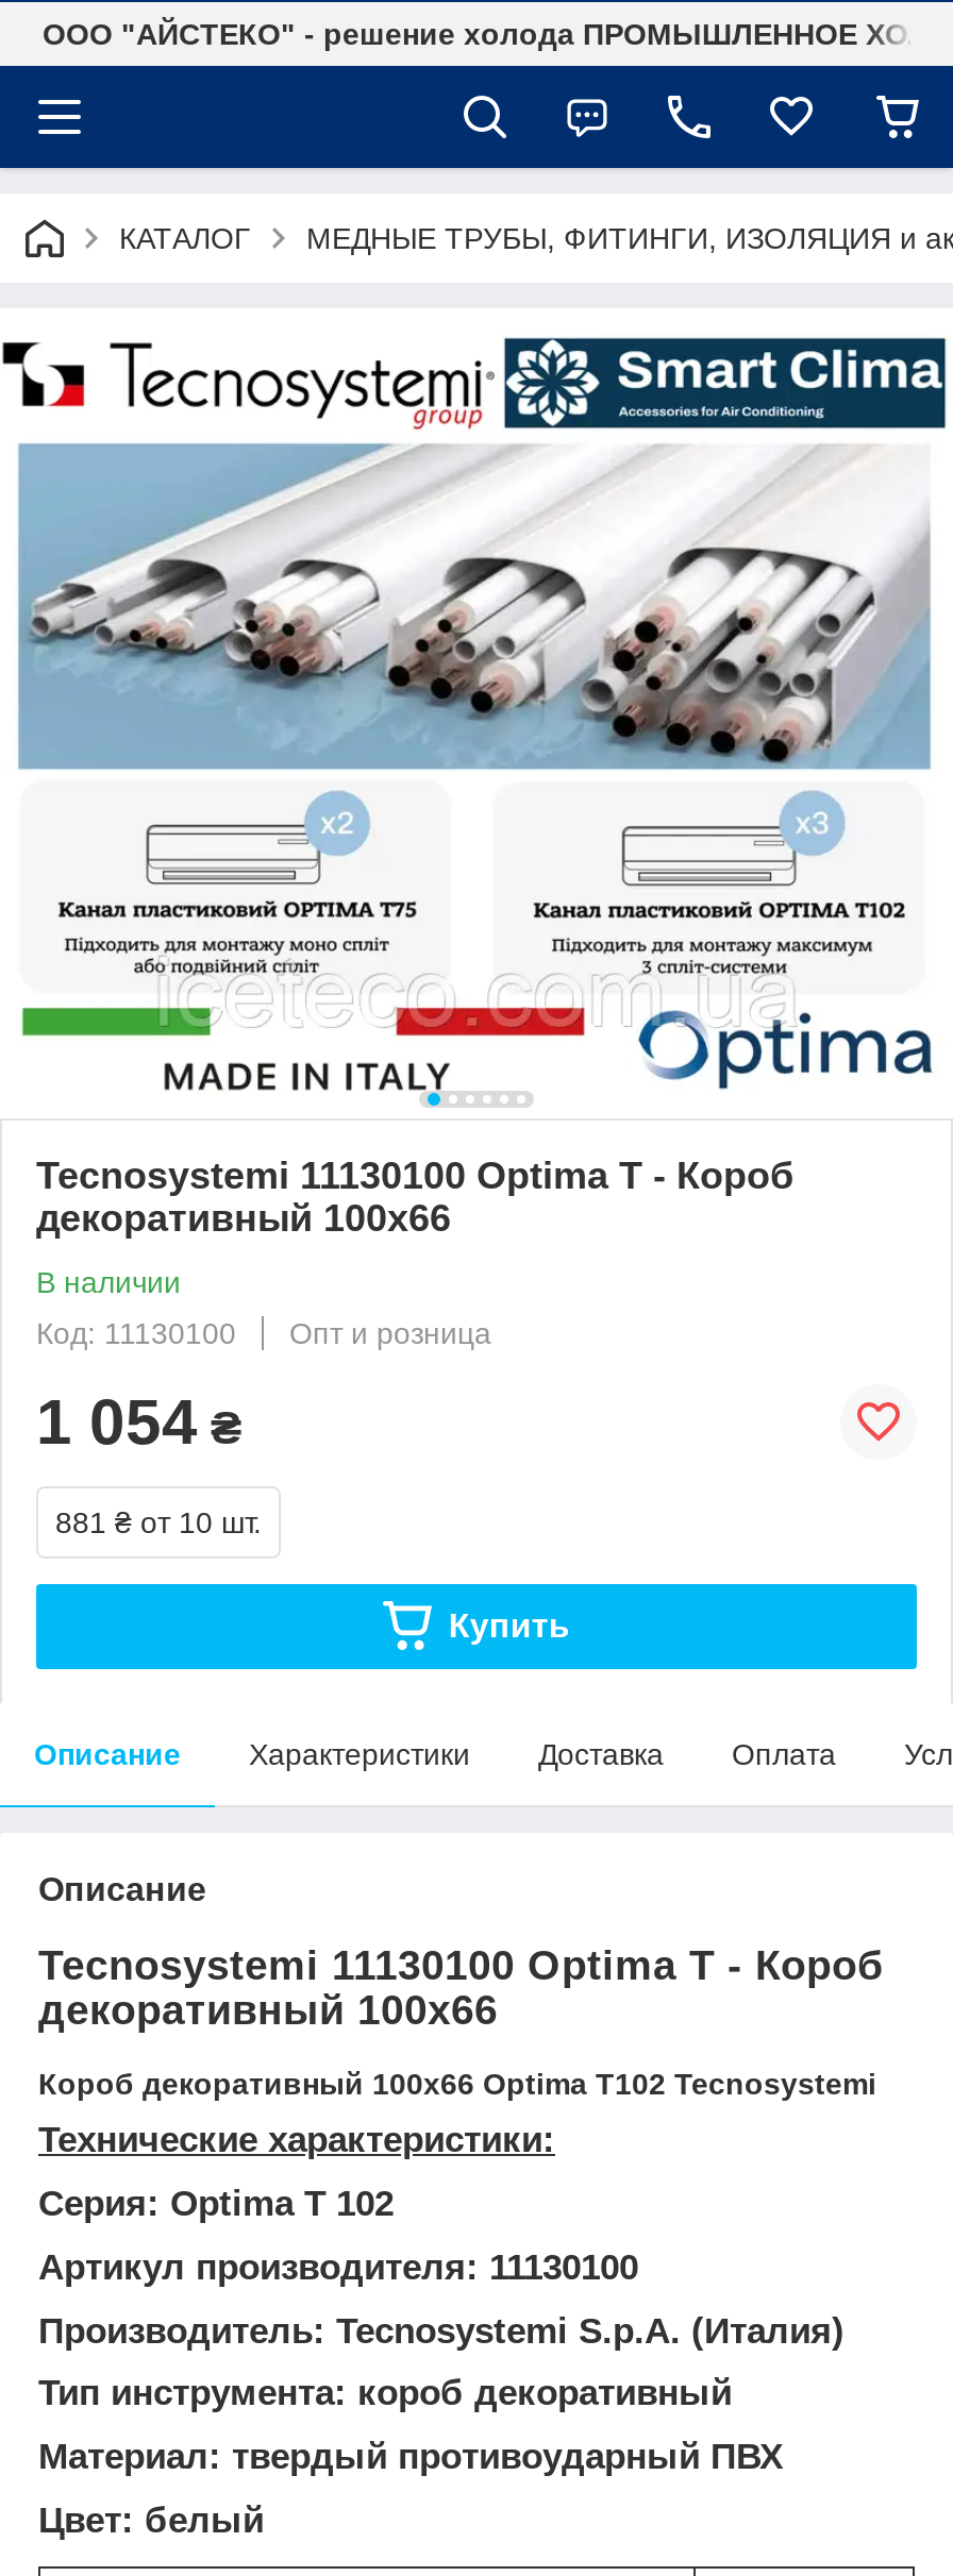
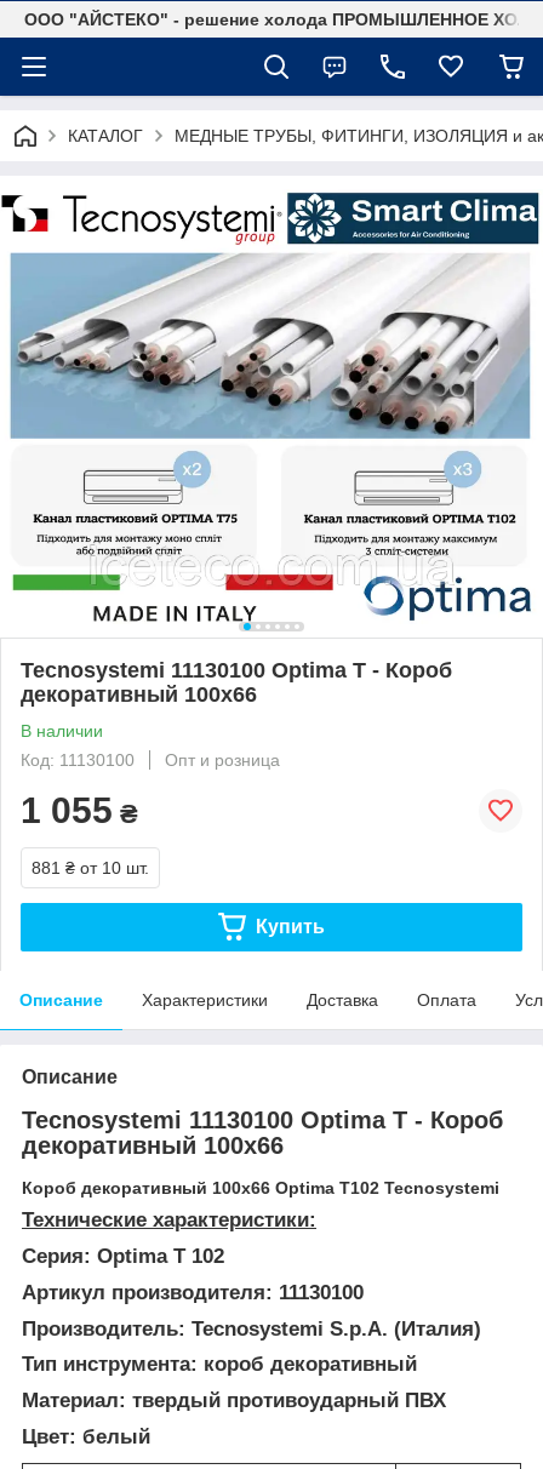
[36,1386,243,1456] 1 054 ₴ -> [21,790,138,830] 1 055 ₴

